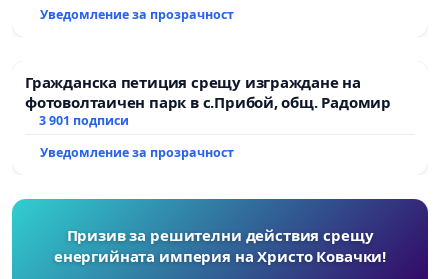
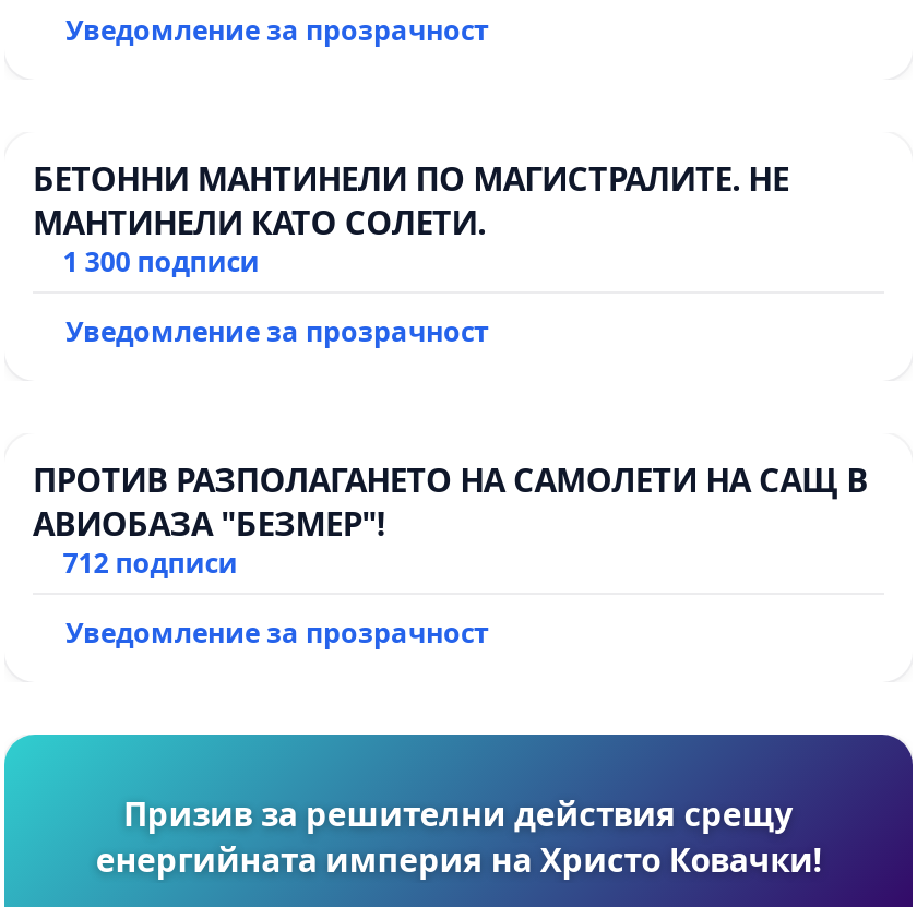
[25,72,391,129] Гражданска петиция срещу изграждане на | фотоволтаичен парк в с.Прибой, общ. Радомир | 3 901 подписи -> [33,157,868,582] БЕТОННИ МАНТИНЕЛИ ПО МАГИСТРАЛИТЕ. НЕ | МАНТИНЕЛИ КАТО СОЛЕТИ. | 1 300 подписи | Уведомление за прозрачност | ПРОТИВ РАЗПОЛАГАНЕТО НА САМОЛЕТИ НА САЩ В | АВИОБАЗА "БЕЗМЕР"! | 712 подписи

